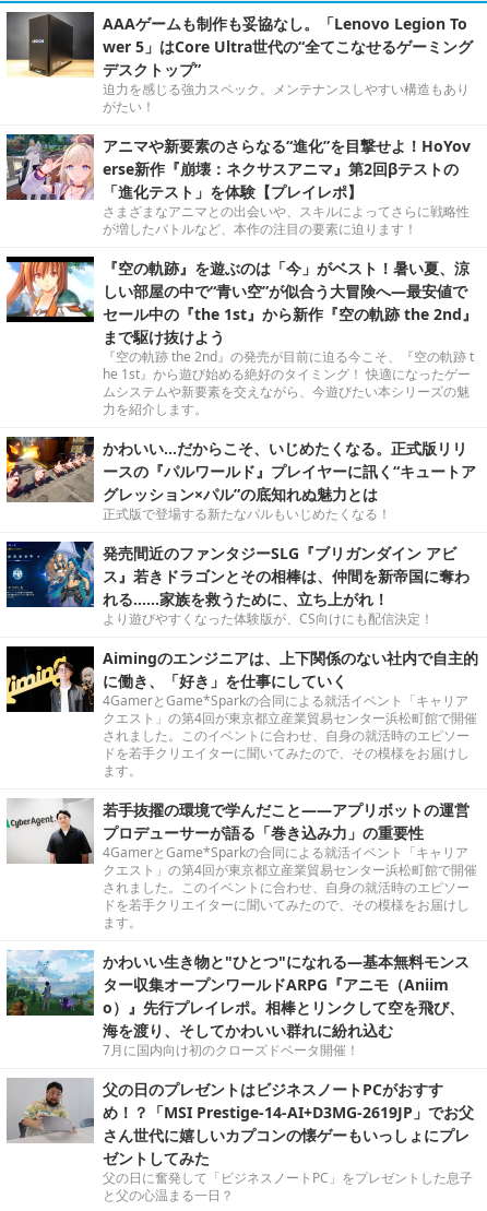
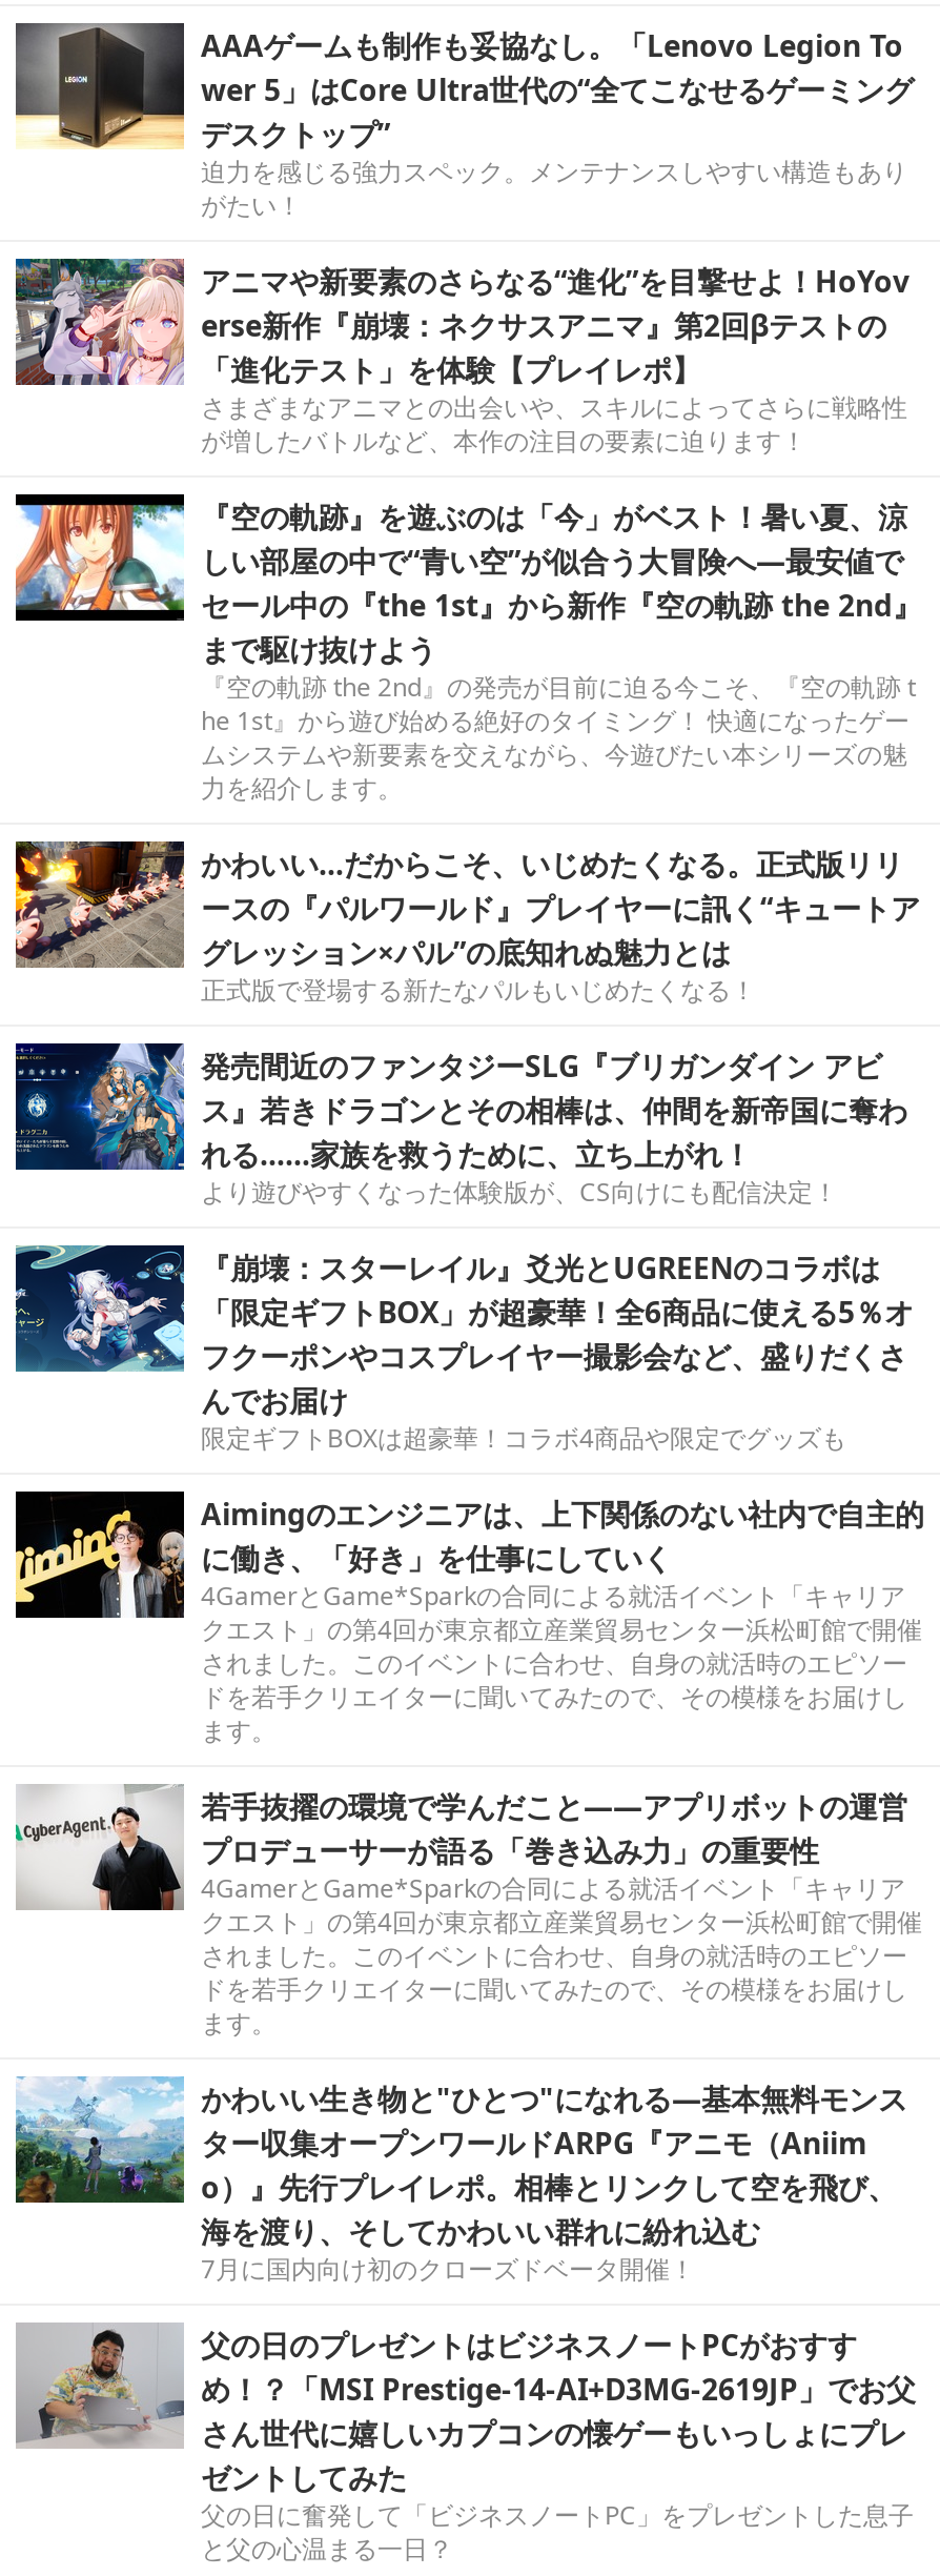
none -> [14,1243,914,1456] [image] | 『崩壊：スターレイル』爻光とUGREENのコラボは | 「限定ギフトBOX」が超豪華！全6商品に使える5％オ | フクーポンやコスプレイヤー撮影会など、盛りだくさ | んでお届け | 限定ギフトBOXは超豪華！コラボ4商品や限定でグッズも

